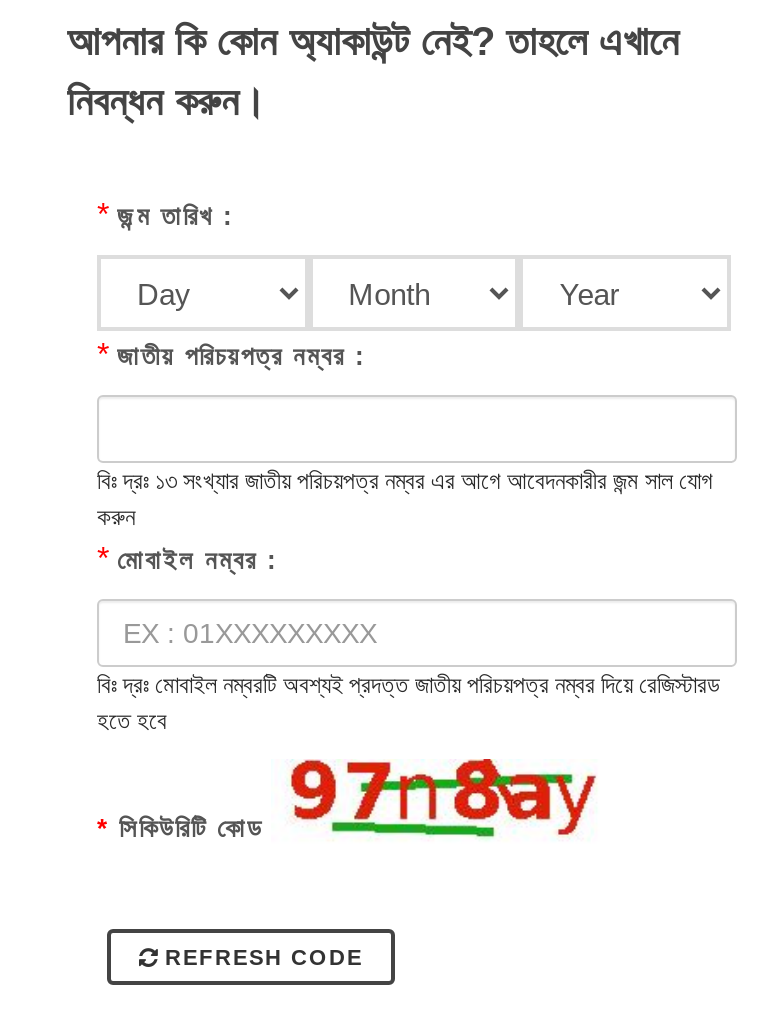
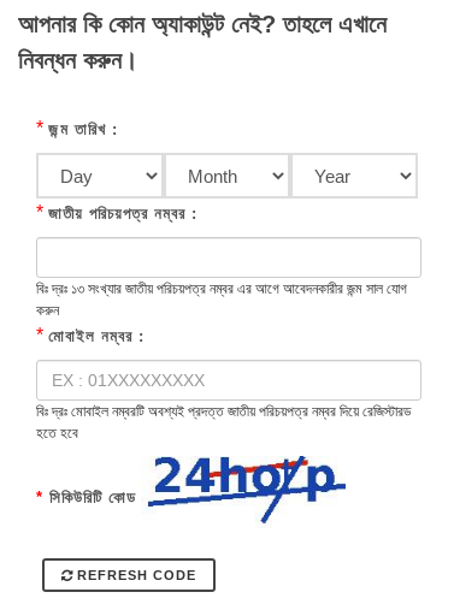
[283,757,611,871] [image] -> [147,455,347,525] [image]

